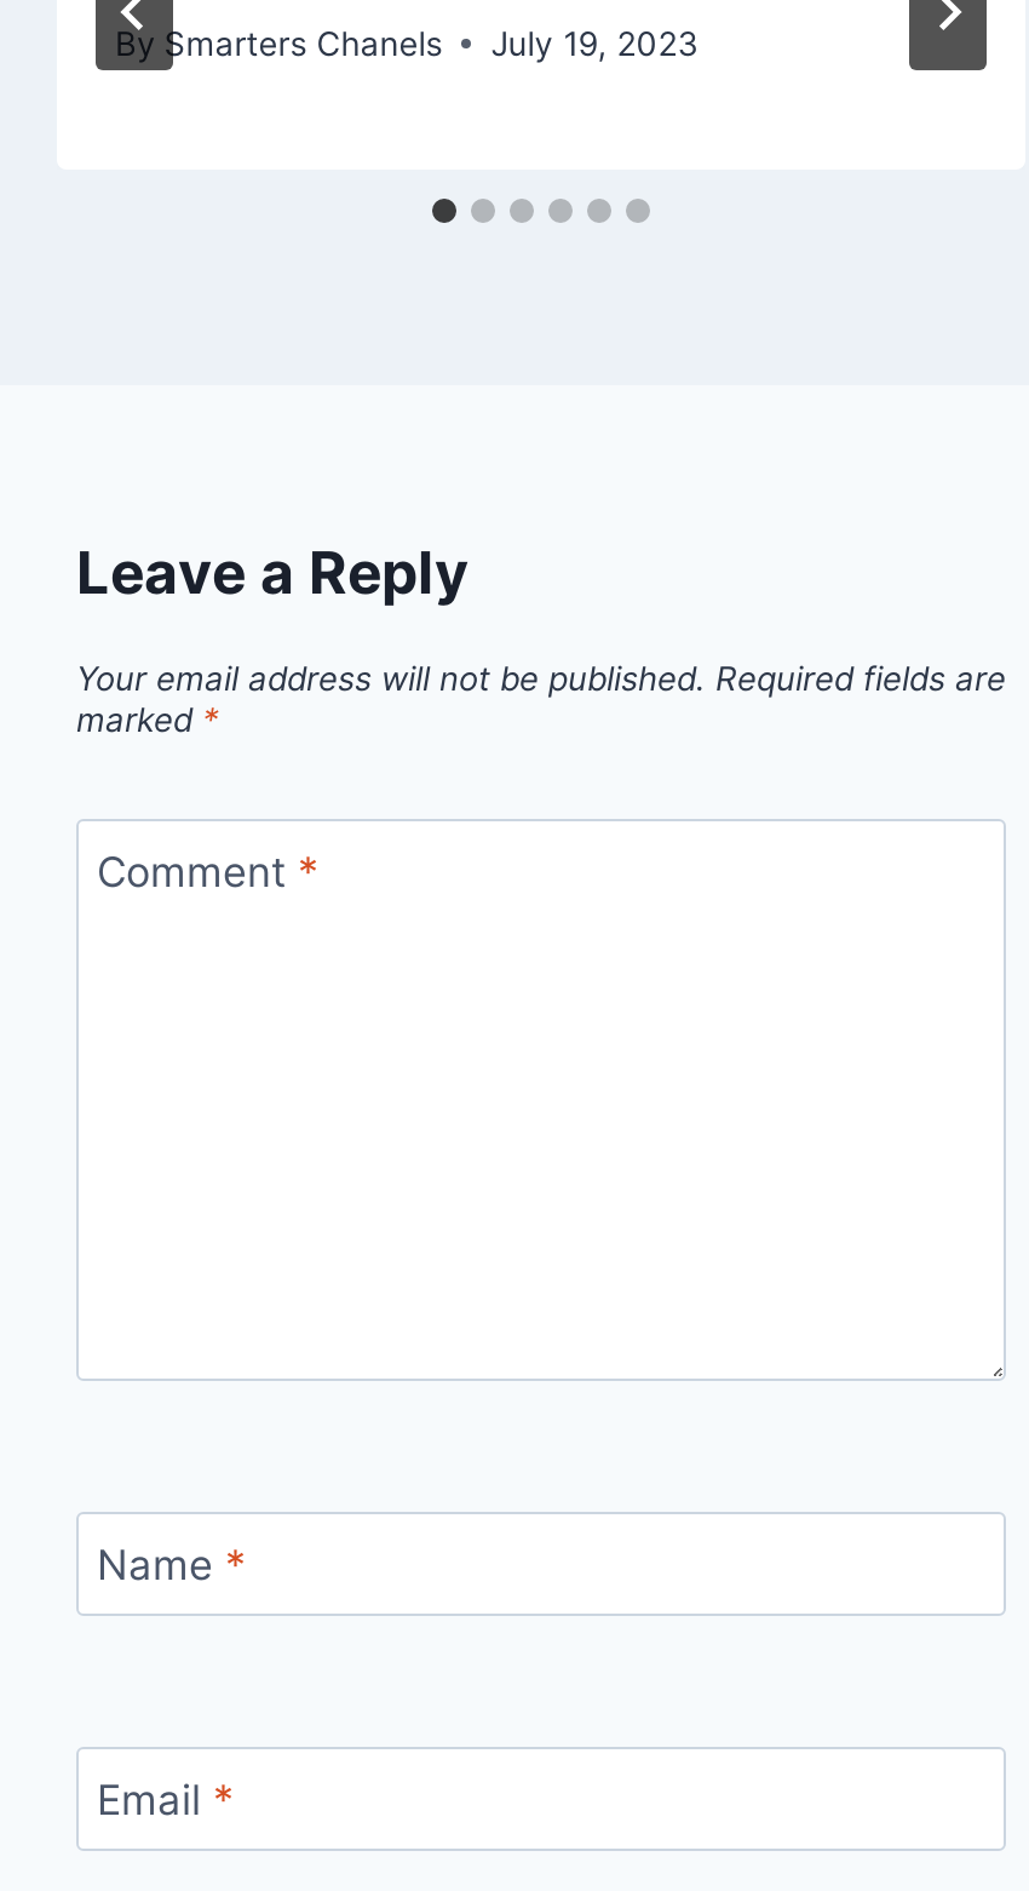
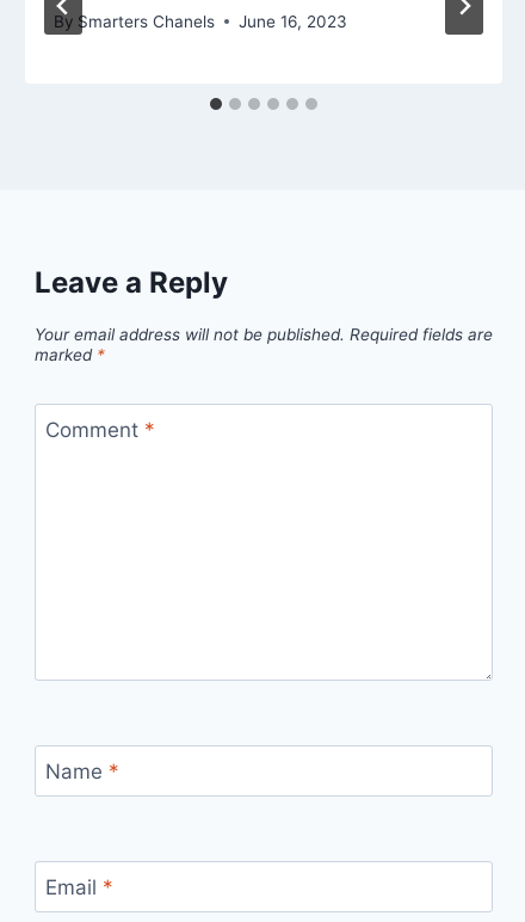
[115,24,699,63] By Smarters Chanels July 19, 2023 -> [54,12,347,31] By Smarters Chanels June 16, 2023

